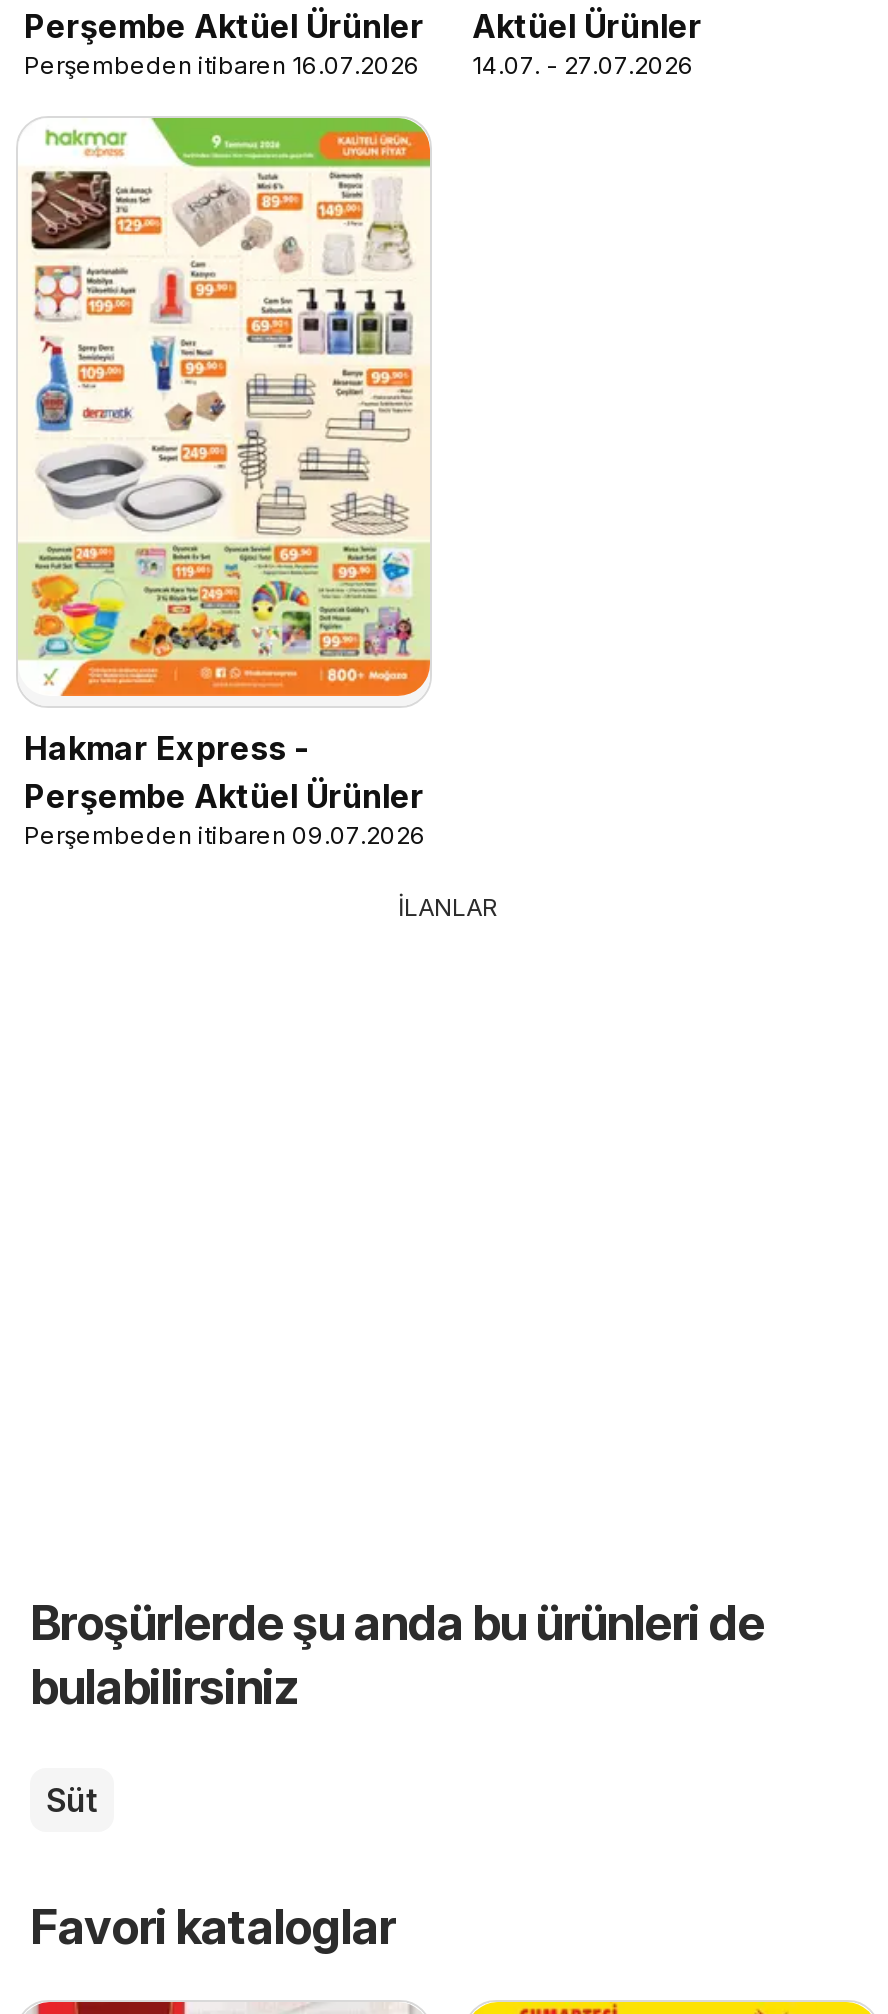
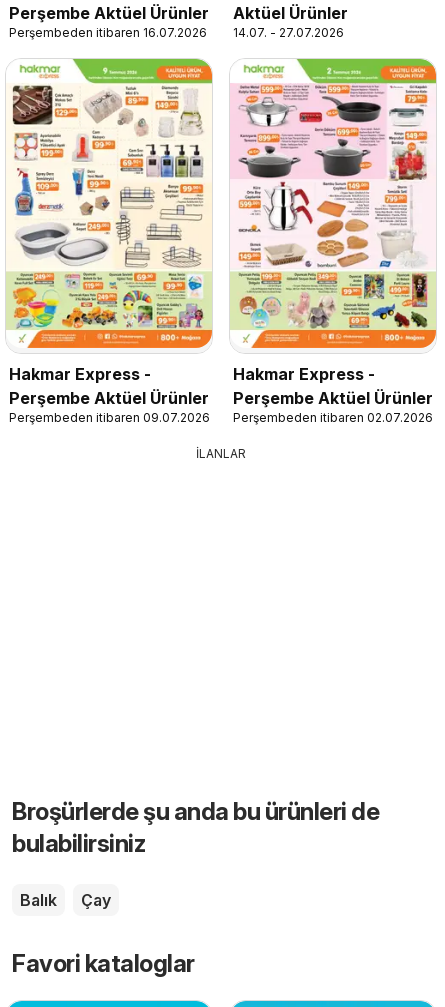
none -> [229,58,437,425] [image] | Hakmar Express - | Perşembe Aktüel Ürünler | Perşembeden itibaren 02.07.2026
[46,1780,98,1820] Süt -> [20,890,111,910] Balık | Çay

